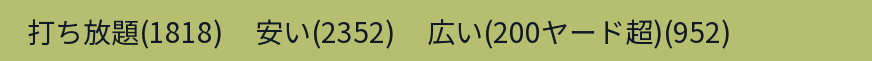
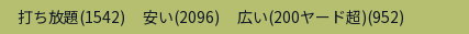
[27,11,223,51] 打ち放題(1818) -> [18,6,125,28] 打ち放題(1542)
[255,11,395,51] 安い(2352) -> [143,6,220,28] 安い(2096)

